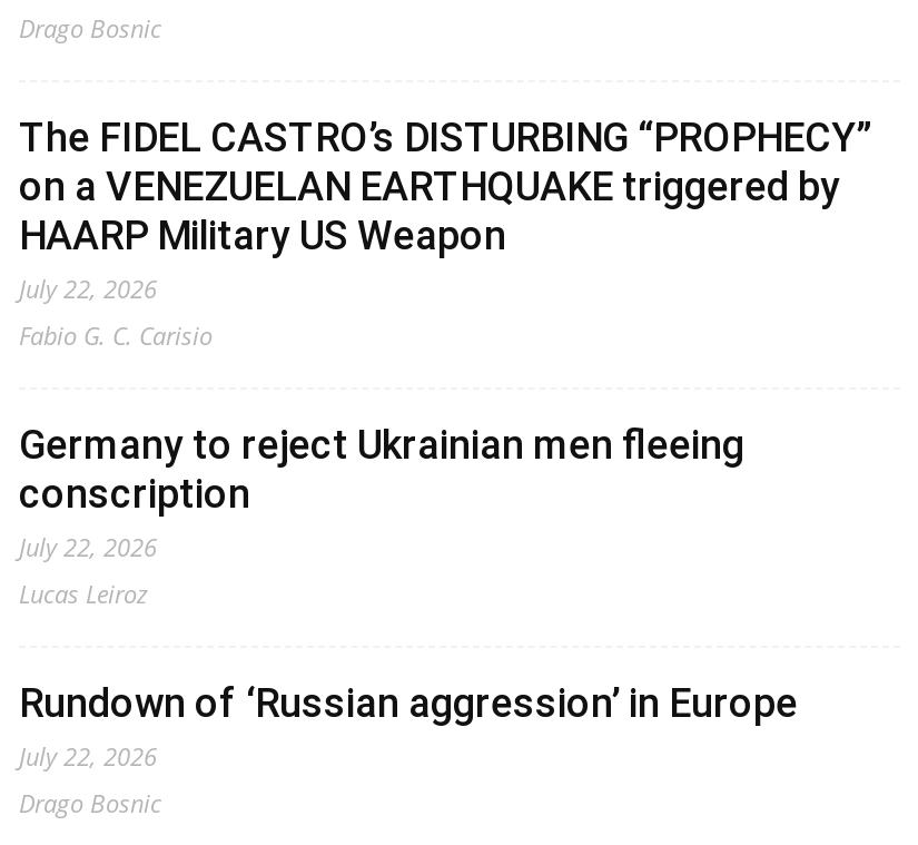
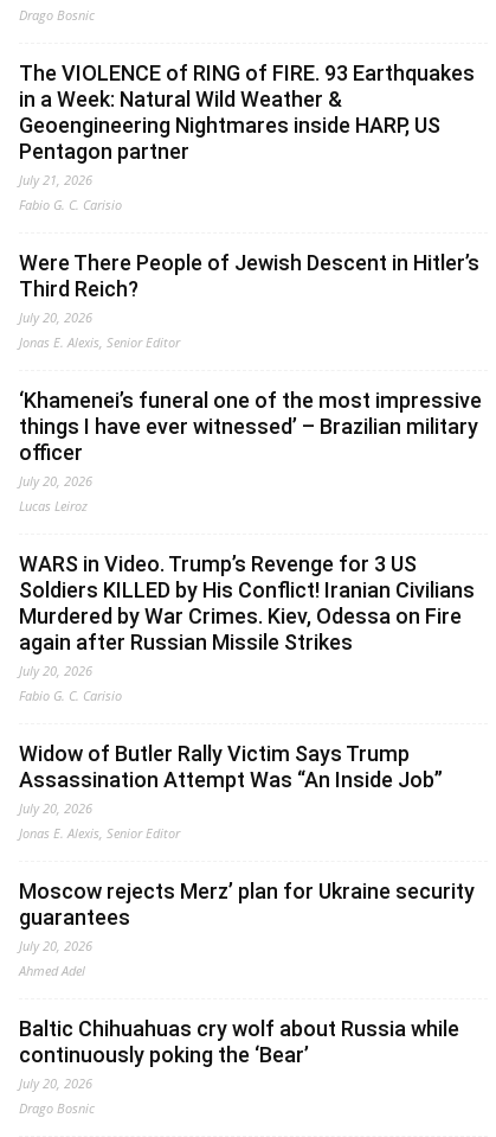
[19,114,871,305] The FIDEL CASTRO’s DISTURBING “PROPHECY” | on a VENEZUELAN EARTHQUAKE triggered by | HAARP Military US Weapon | July 22, 2026 -> [19,61,475,189] The VIOLENCE of RING of FIRE. 93 Earthquakes | in a Week: Natural Wild Weather & | Geoengineering Nightmares inside HARP, US | Pentagon partner | July 21, 2026
[19,421,744,564] Germany to reject Ukrainian men fleeing | conscription | July 22, 2026 -> [19,250,482,490] Were There People of Jewish Descent in Hitler’s | Third Reich? | July 20, 2026 | Jonas E. Alexis, Senior Editor | ‘Khamenei’s funeral one of the most impressive | things I have ever witnessed’ – Brazilian military | officer | July 20, 2026
[19,679,798,773] Rundown of ‘Russian aggression’ in Europe | July 22, 2026 -> [19,551,475,1092] WARS in Video. Trump’s Revenge for 3 US | Soldiers KILLED by His Conflict! Iranian Civilians | Murdered by War Crimes. Kiev, Odessa on Fire | again after Russian Missile Strikes | July 20, 2026 | Fabio G. C. Carisio | Widow of Butler Rally Victim Says Trump | Assassination Attempt Was “An Inside Job” | July 20, 2026 | Jonas E. Alexis, Senior Editor | Moscow rejects Merz’ plan for Ukraine security | guarantees | July 20, 2026 | Ahmed Adel | Baltic Chihuahuas cry wolf about Russia while | continuously poking the ‘Bear’ | July 20, 2026

